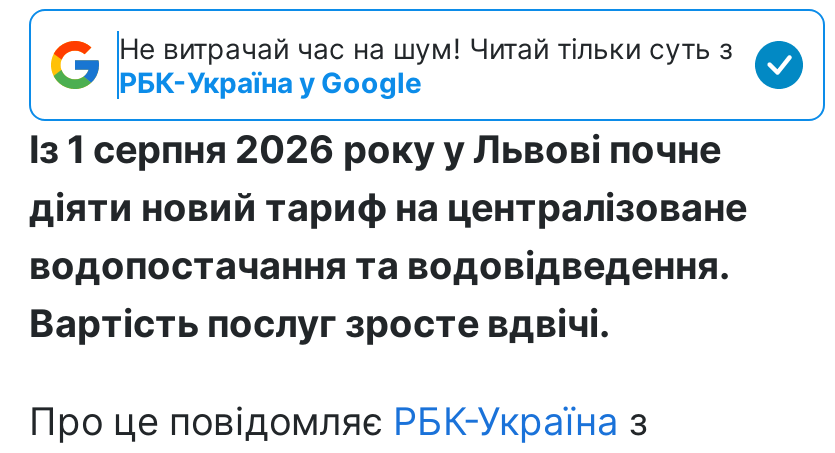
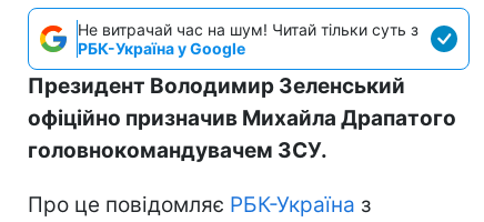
[29,127,747,347] Із 1 серпня 2026 року у Львові почне | діяти новий тариф на централізоване | водопостачання та водовідведення. | Вартість послуг зросте вдвічі. -> [28,73,456,163] Президент Володимир Зеленський | офіційно призначив Михайла Драпатого | головнокомандувачем ЗСУ.

